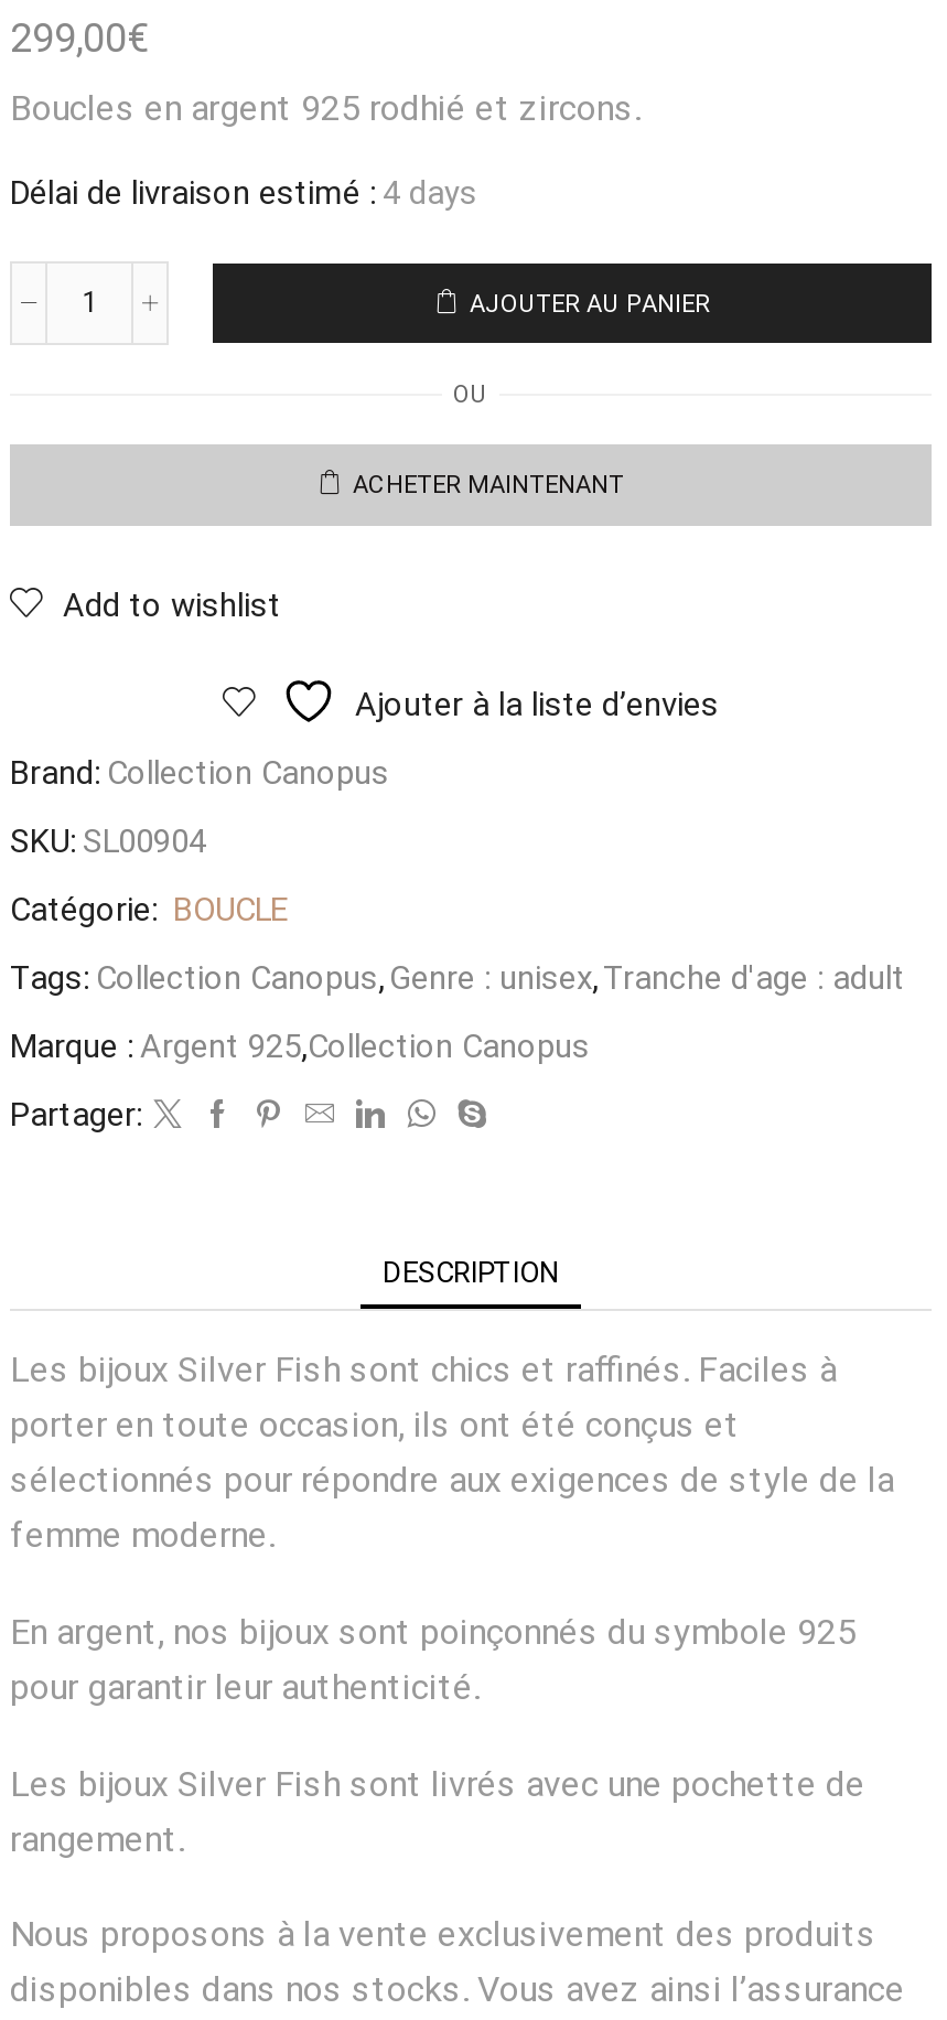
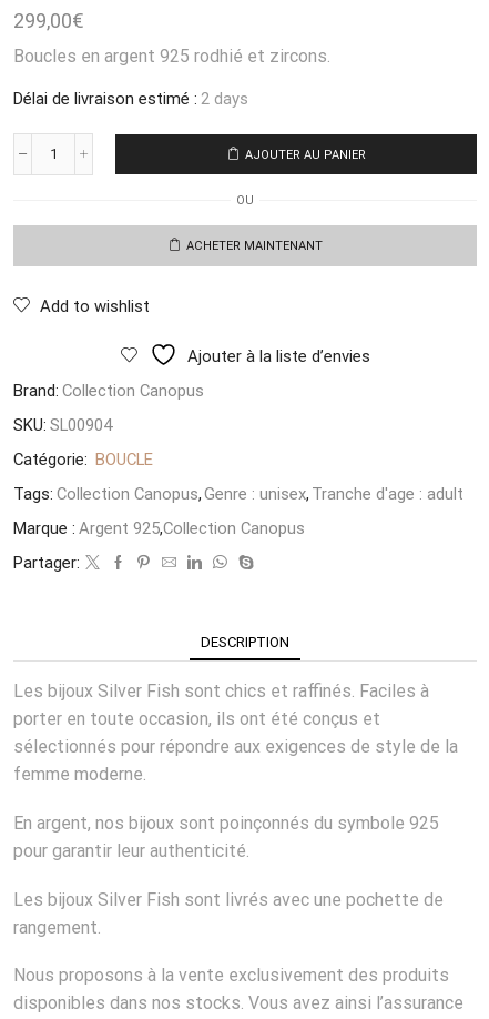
[10,173,477,213] Délai de livraison estimé : 4 days -> [13,89,248,109] Délai de livraison estimé : 2 days

